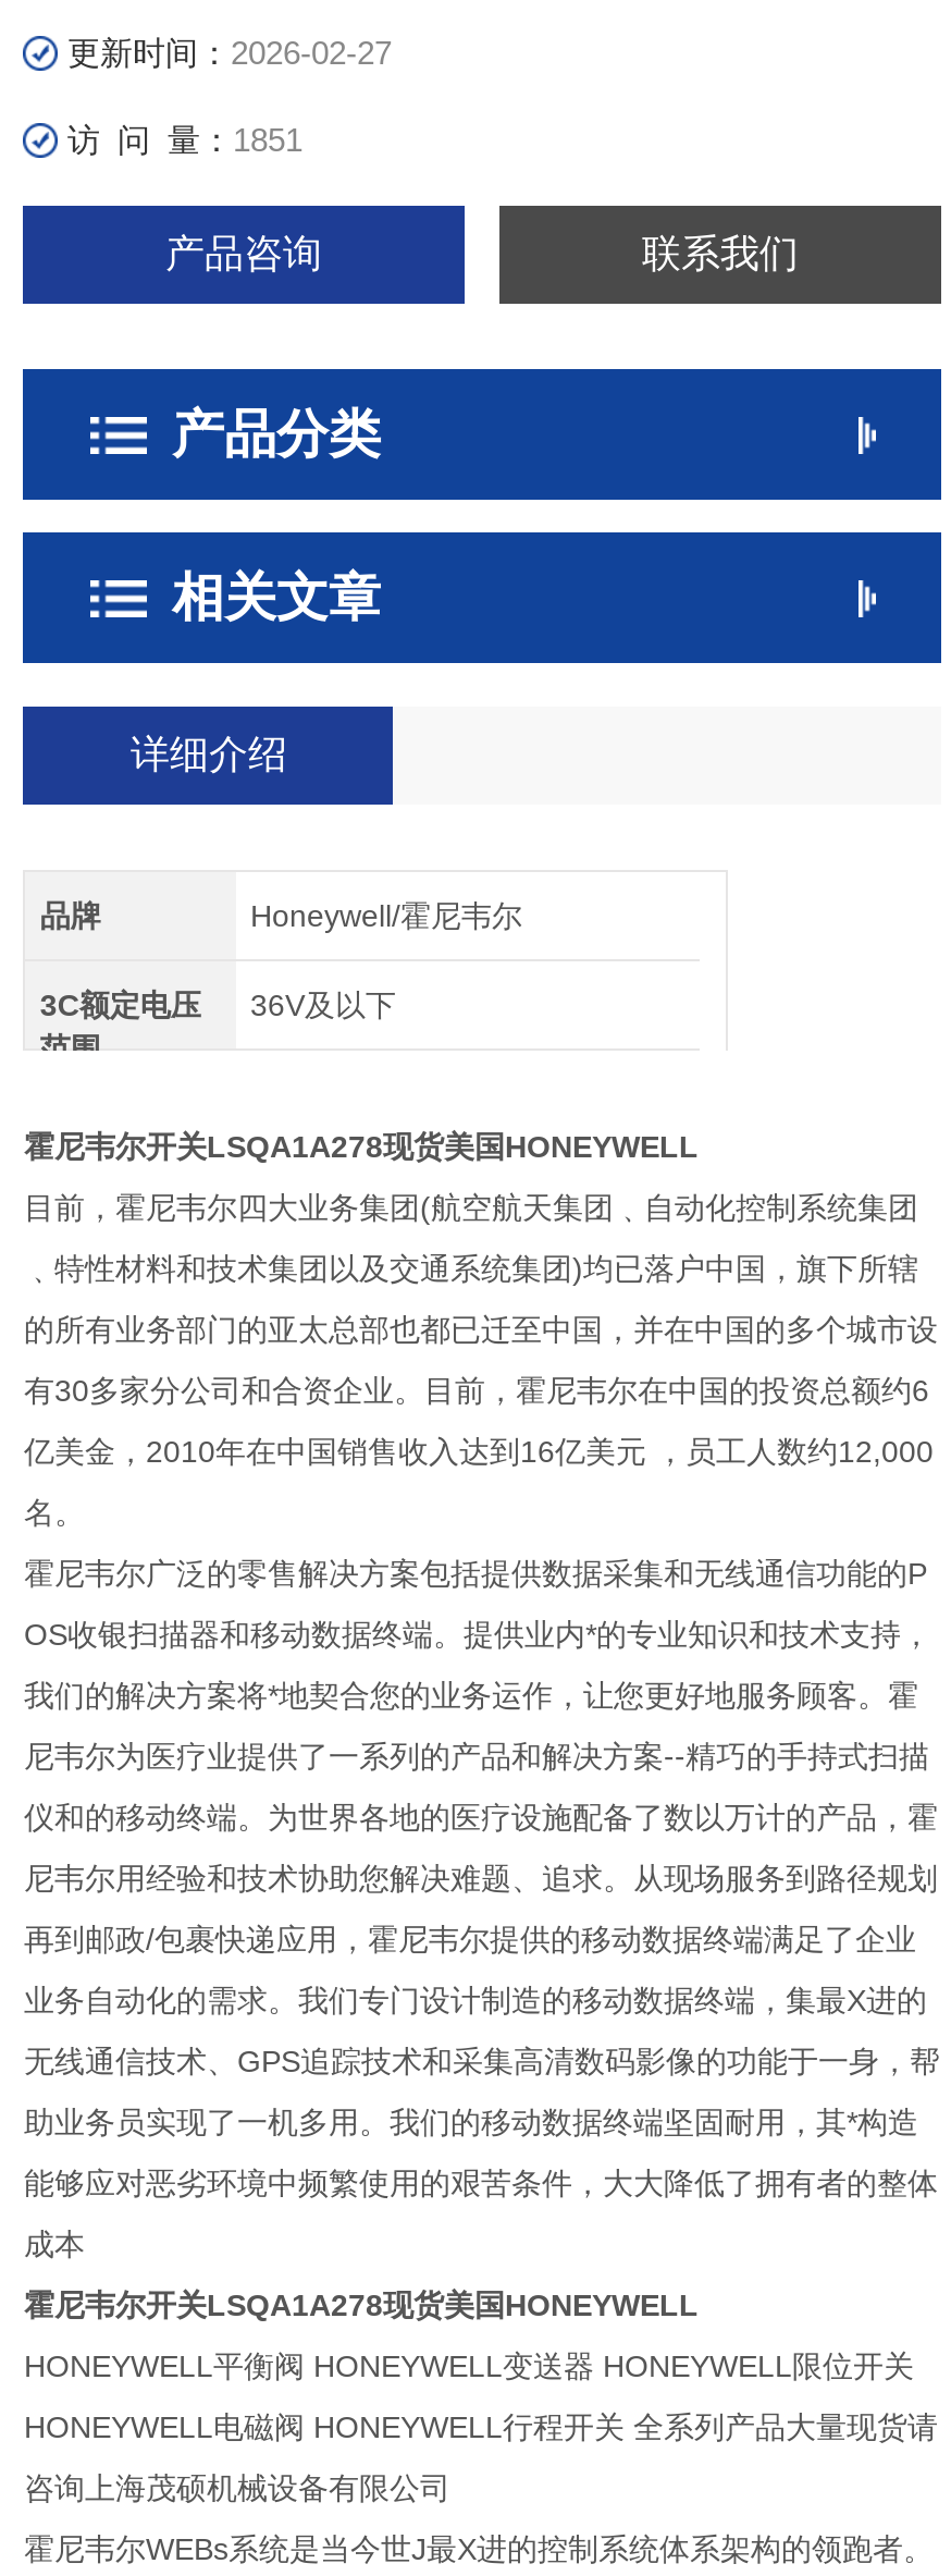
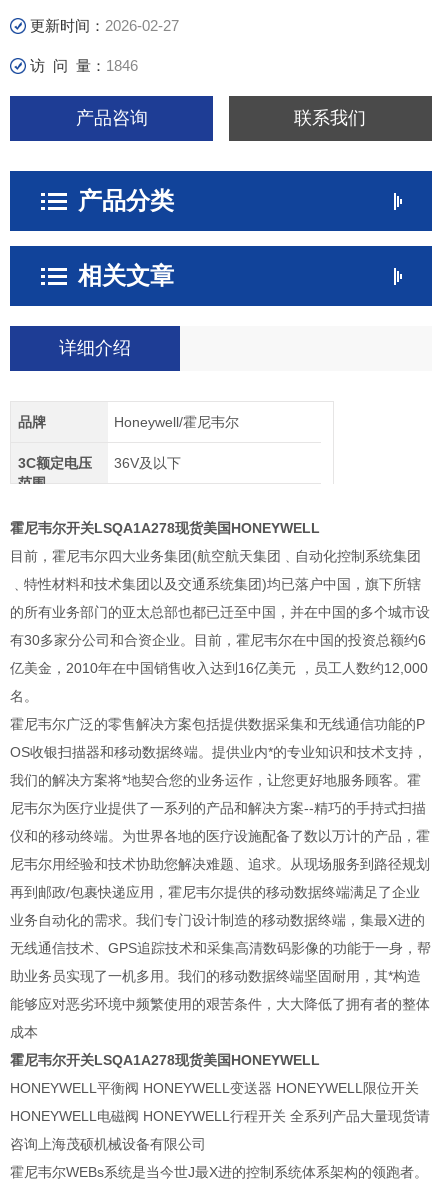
[67,121,302,158] 访 问 量：1851 -> [30,57,138,74] 访 问 量：1846

